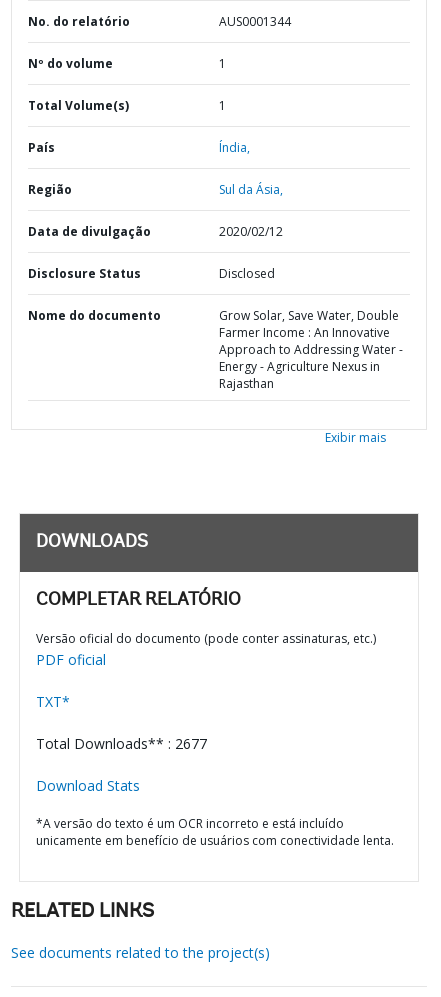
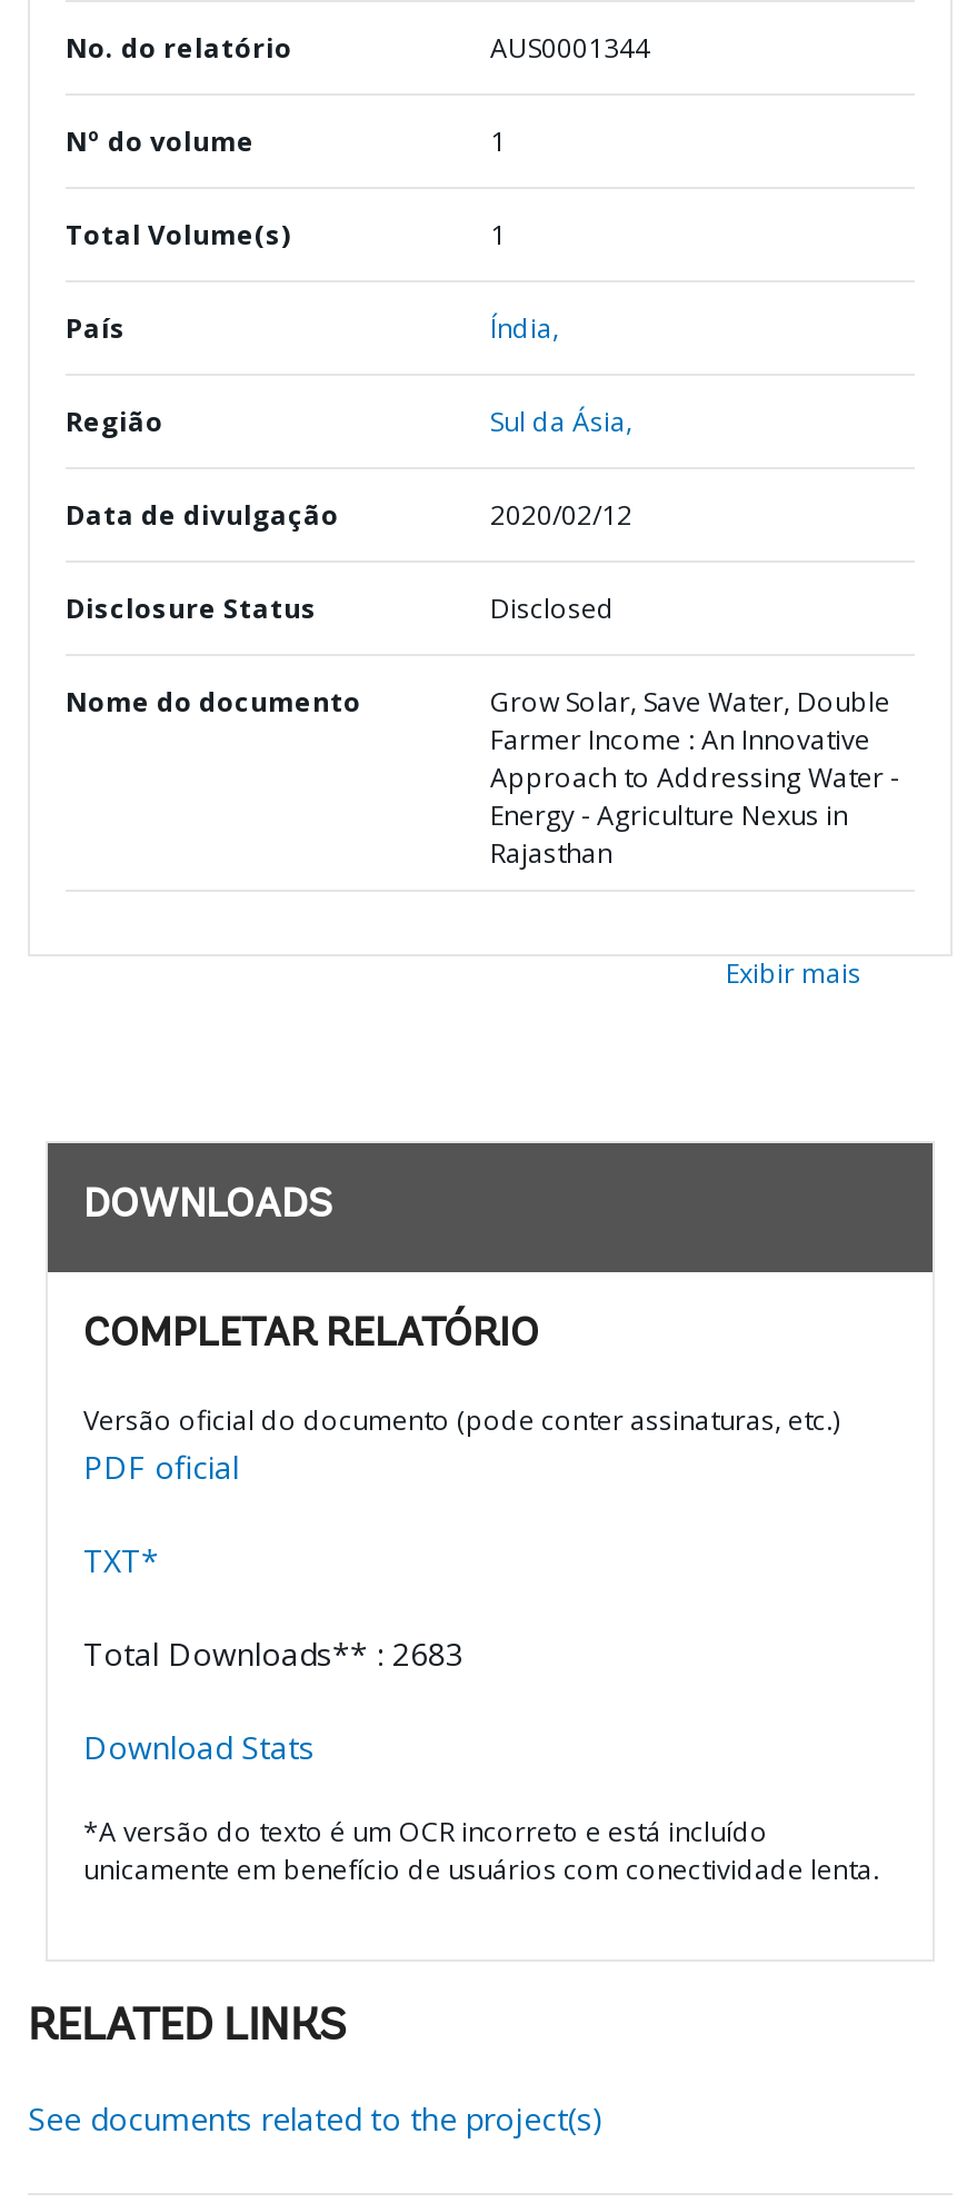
[36,734,207,753] Total Downloads** : 2677 -> [83,1633,463,1675] Total Downloads** : 2683

